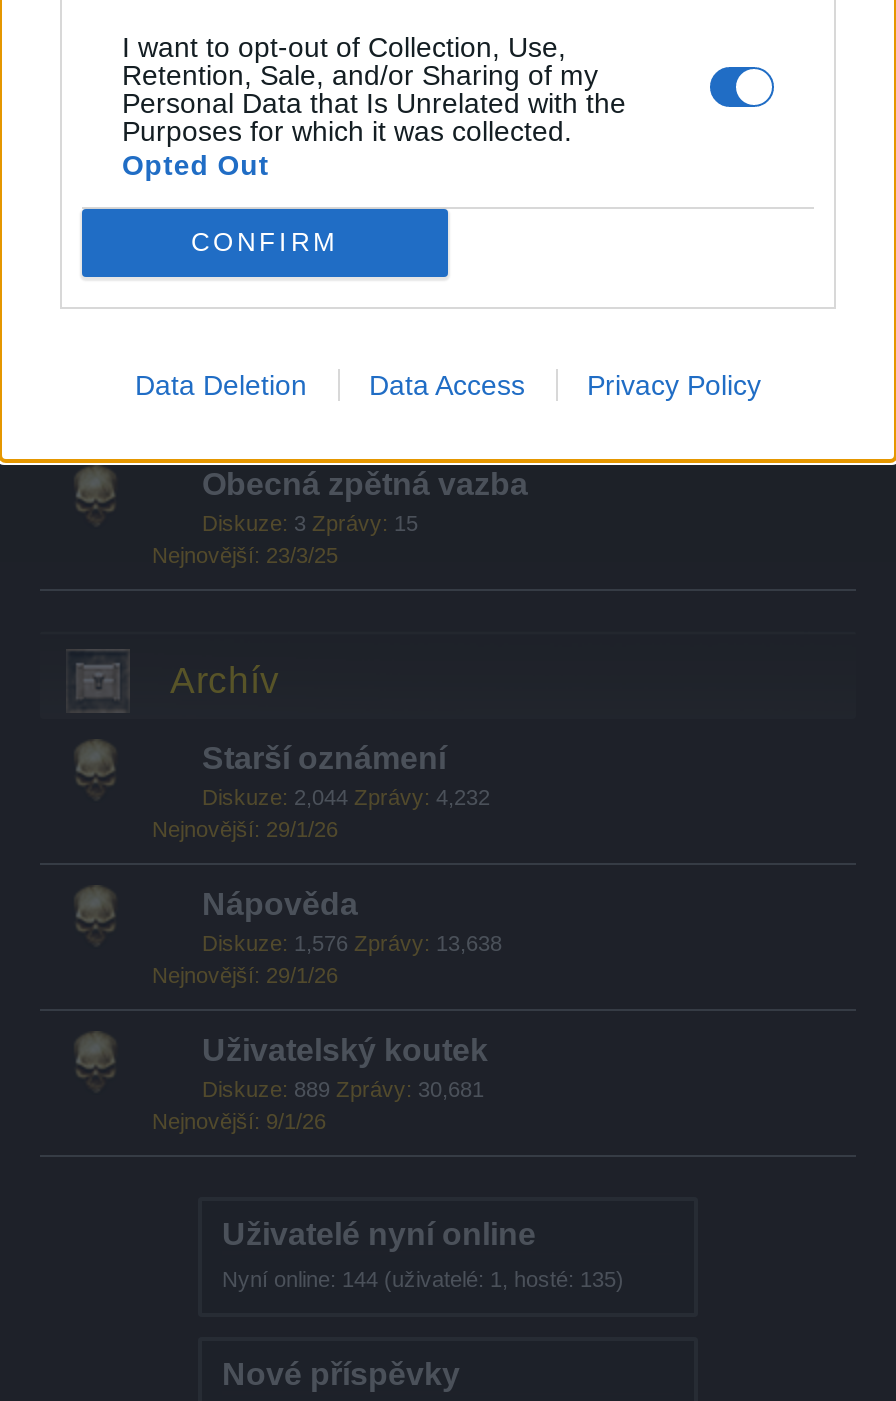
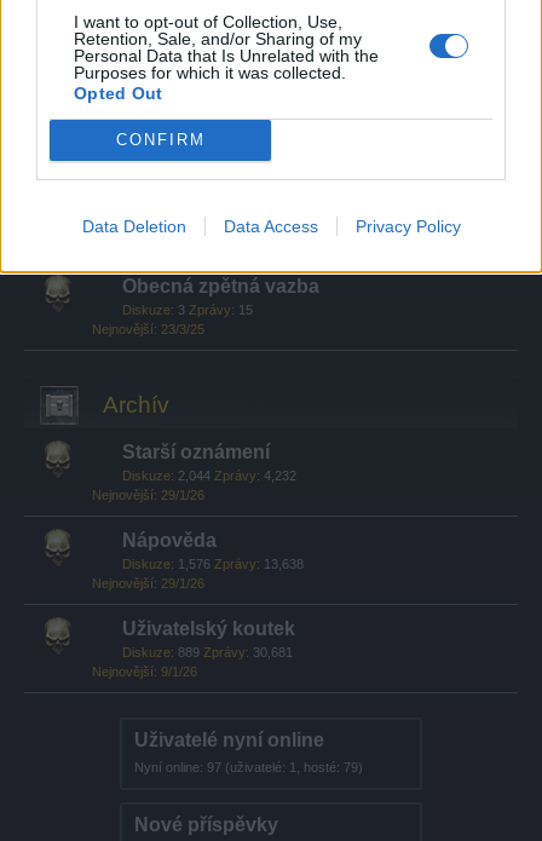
[222,1267,624,1291] Nyní online: 144 (uživatelé: 1, hosté: 135) -> [134,760,363,774] Nyní online: 97 (uživatelé: 1, hosté: 79)

